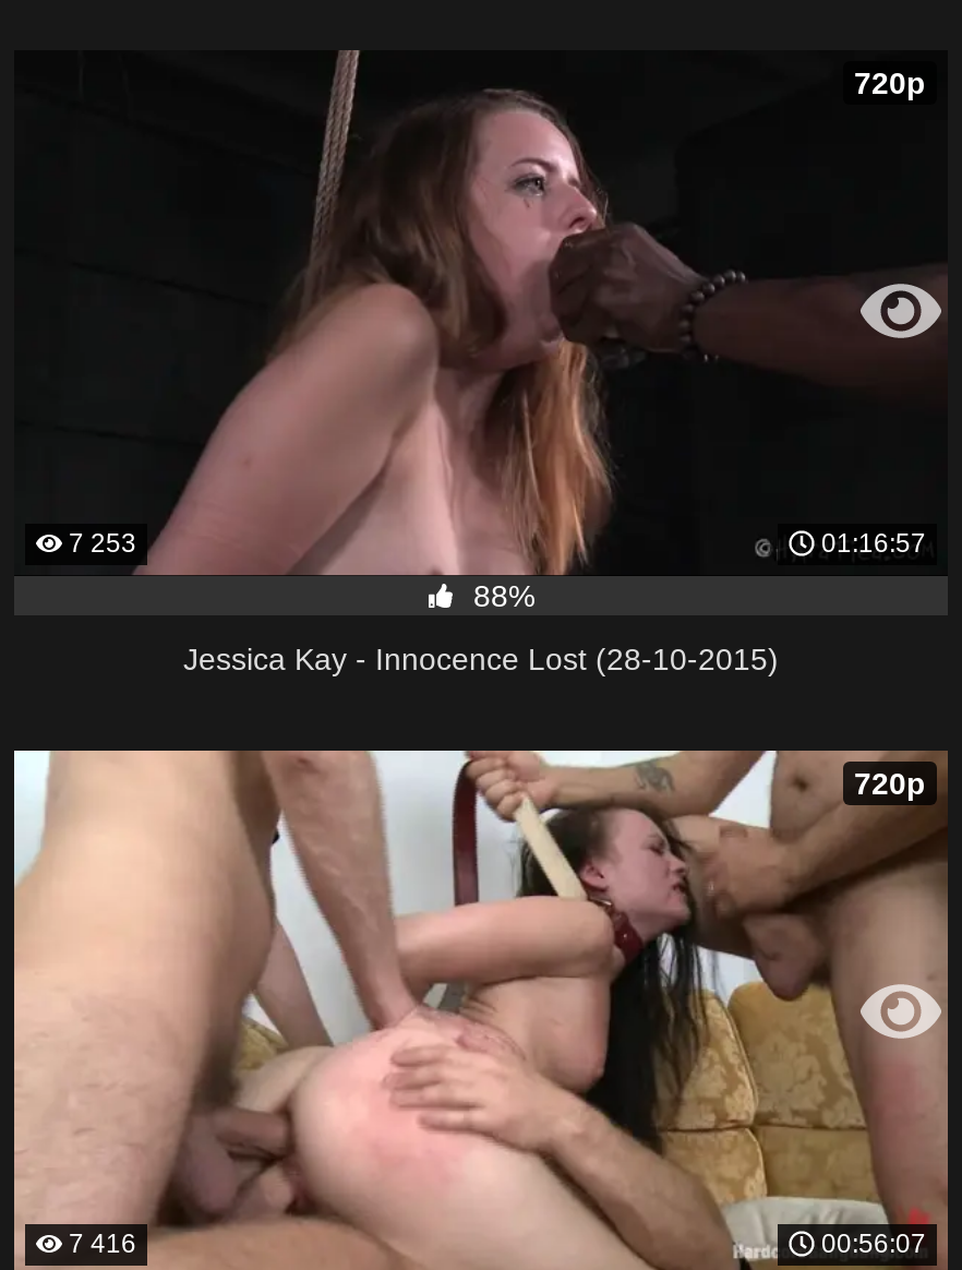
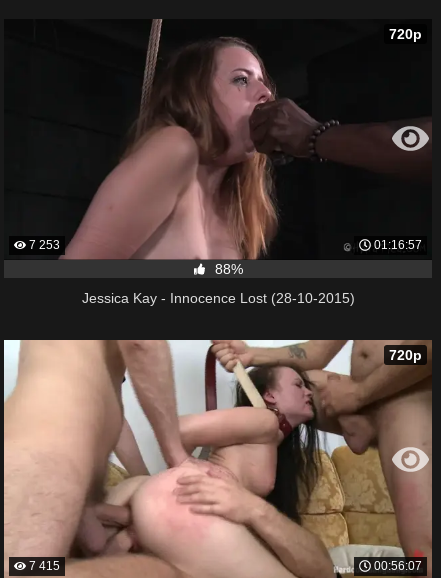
[62,1228,136,1258] 7 416 -> [26,559,60,573] 7 415

